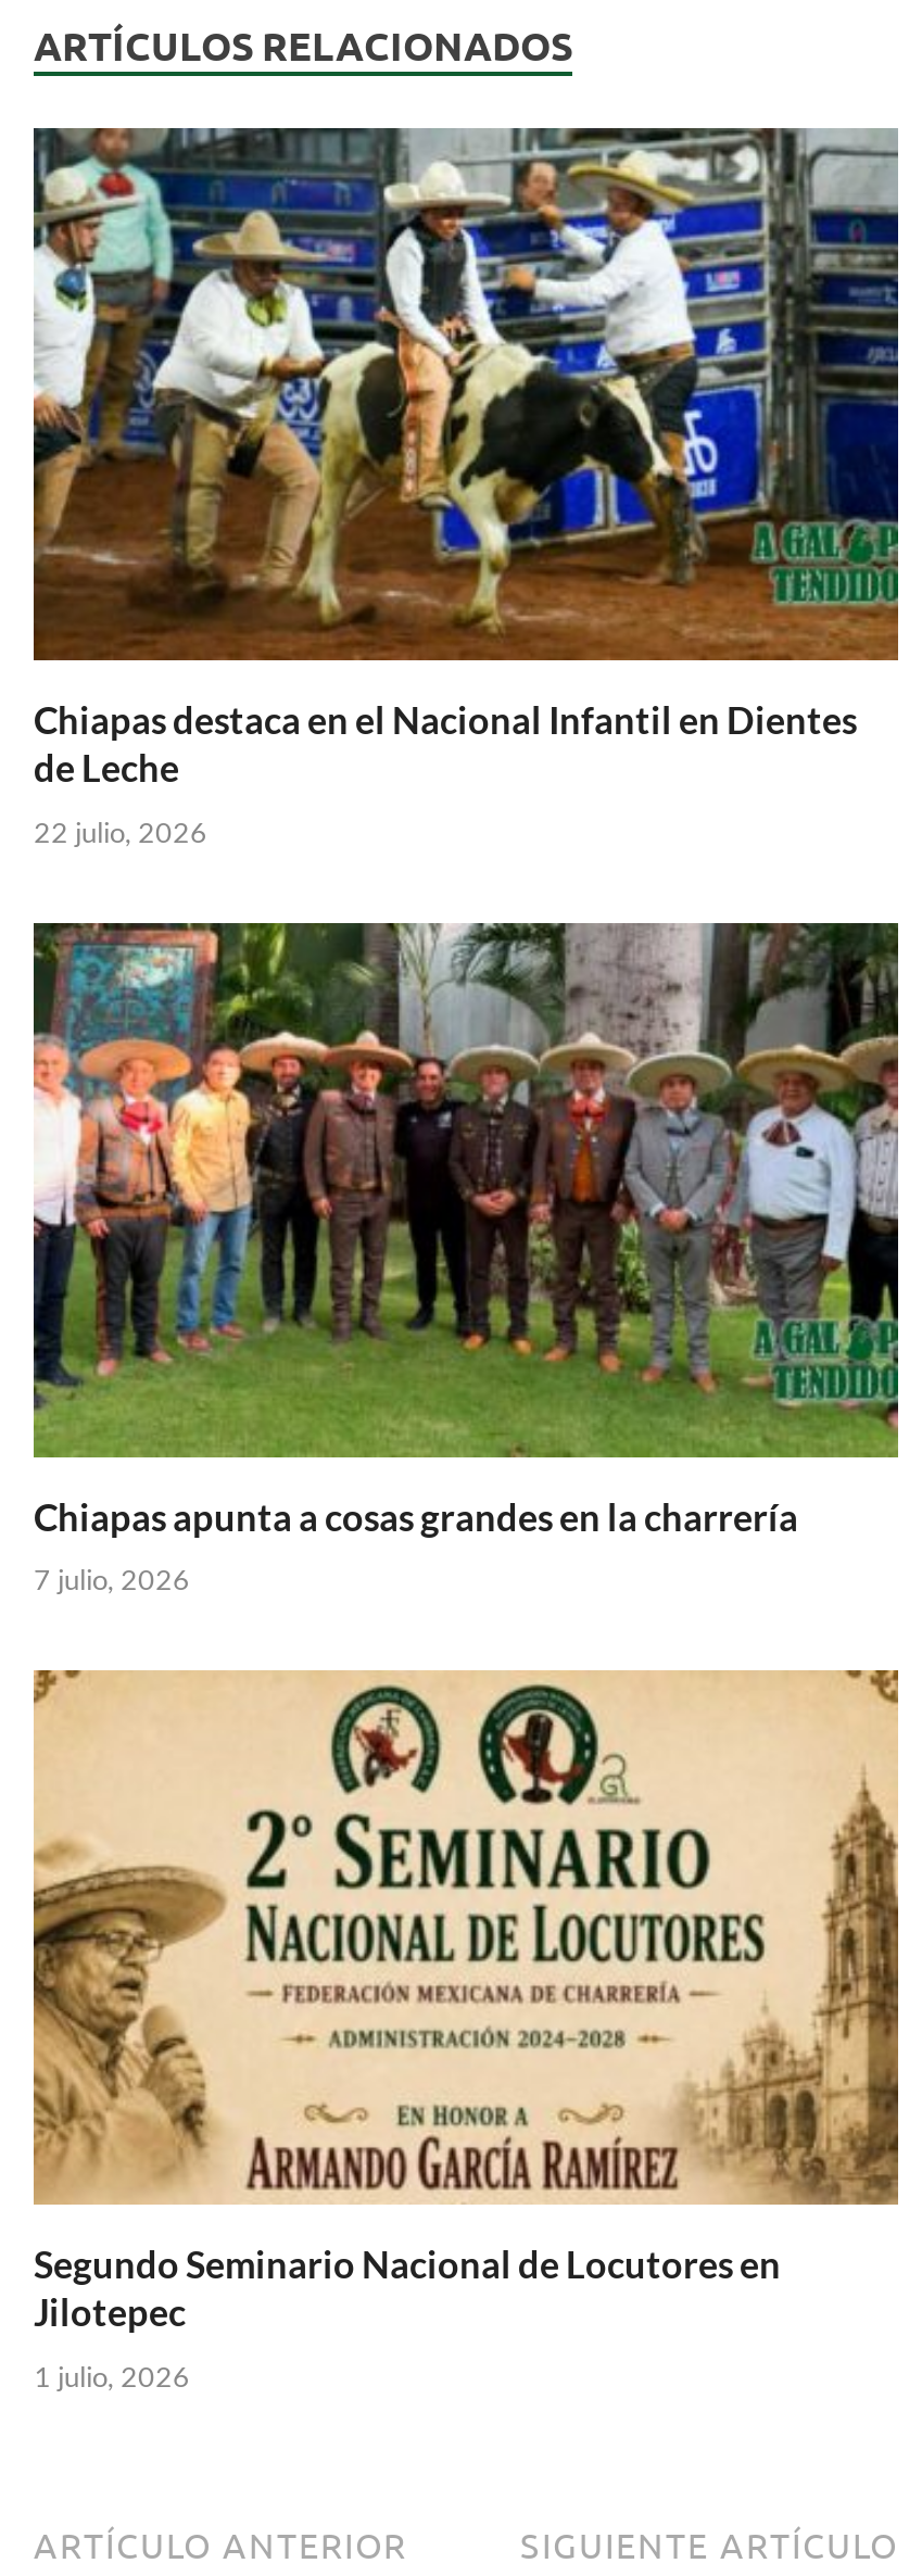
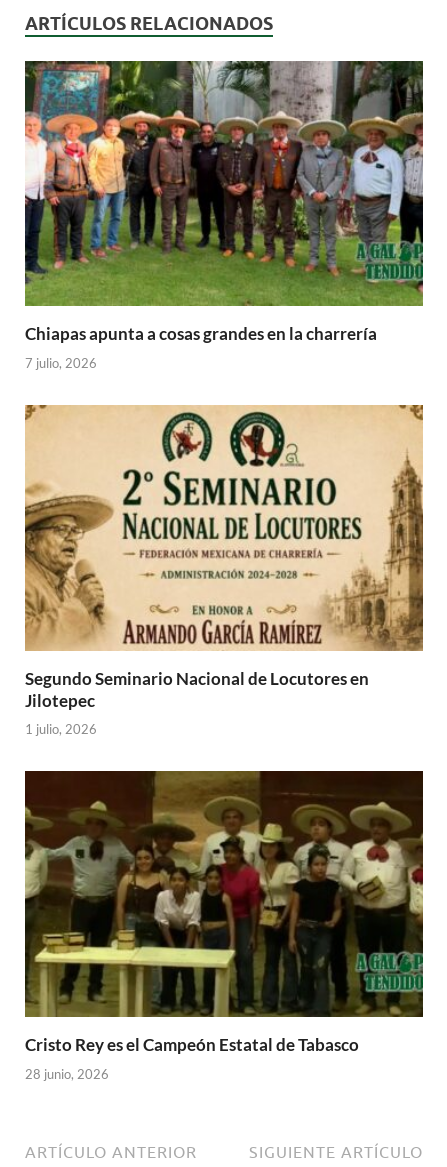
[31,126,900,849] [image] | Chiapas destaca en el Nacional Infantil en Dientes | de Leche | 22 julio, 2026 -> none
moved [29,919,902,2393] -> [23,59,425,737]: [image] | Chiapas apunta a cosas grandes en la charrería | 7 julio, 2026 | Segundo Seminario Nacional de Locutores en | Jilotepec | 1 julio, 2026
none -> [24,770,424,1082] [image] | Cristo Rey es el Campeón Estatal de Tabasco | 28 junio, 2026

